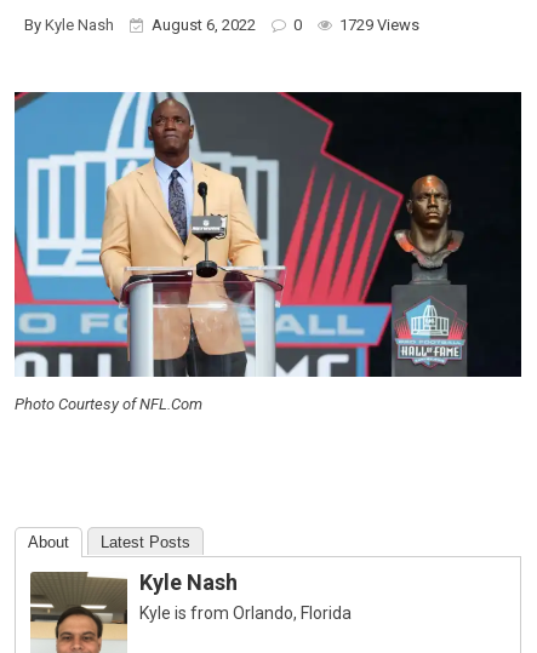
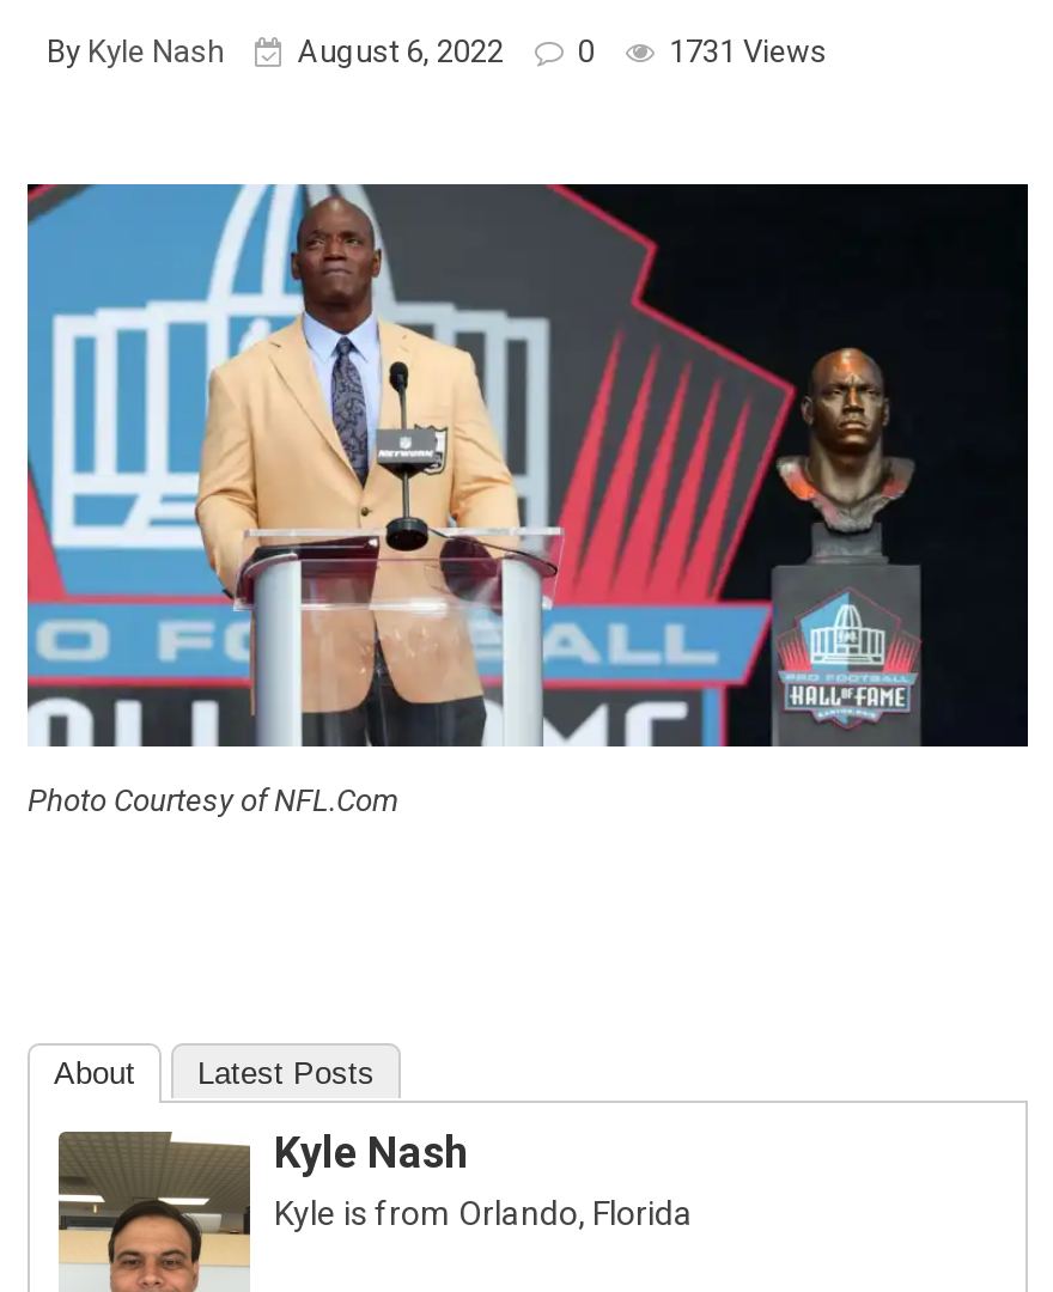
[152,16,419,34] August 6, 2022 0 1729 Views -> [298,33,827,69] August 6, 2022 0 1731 Views

